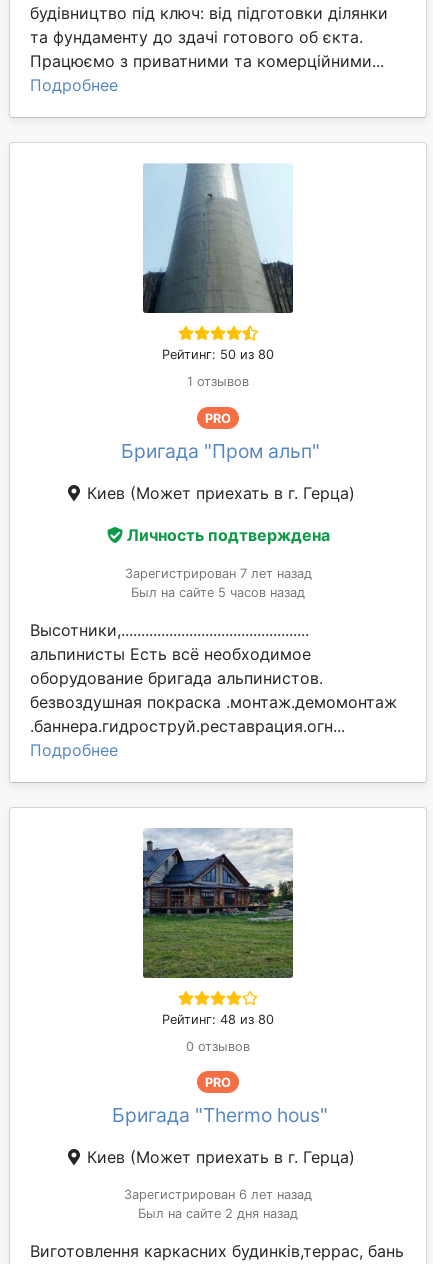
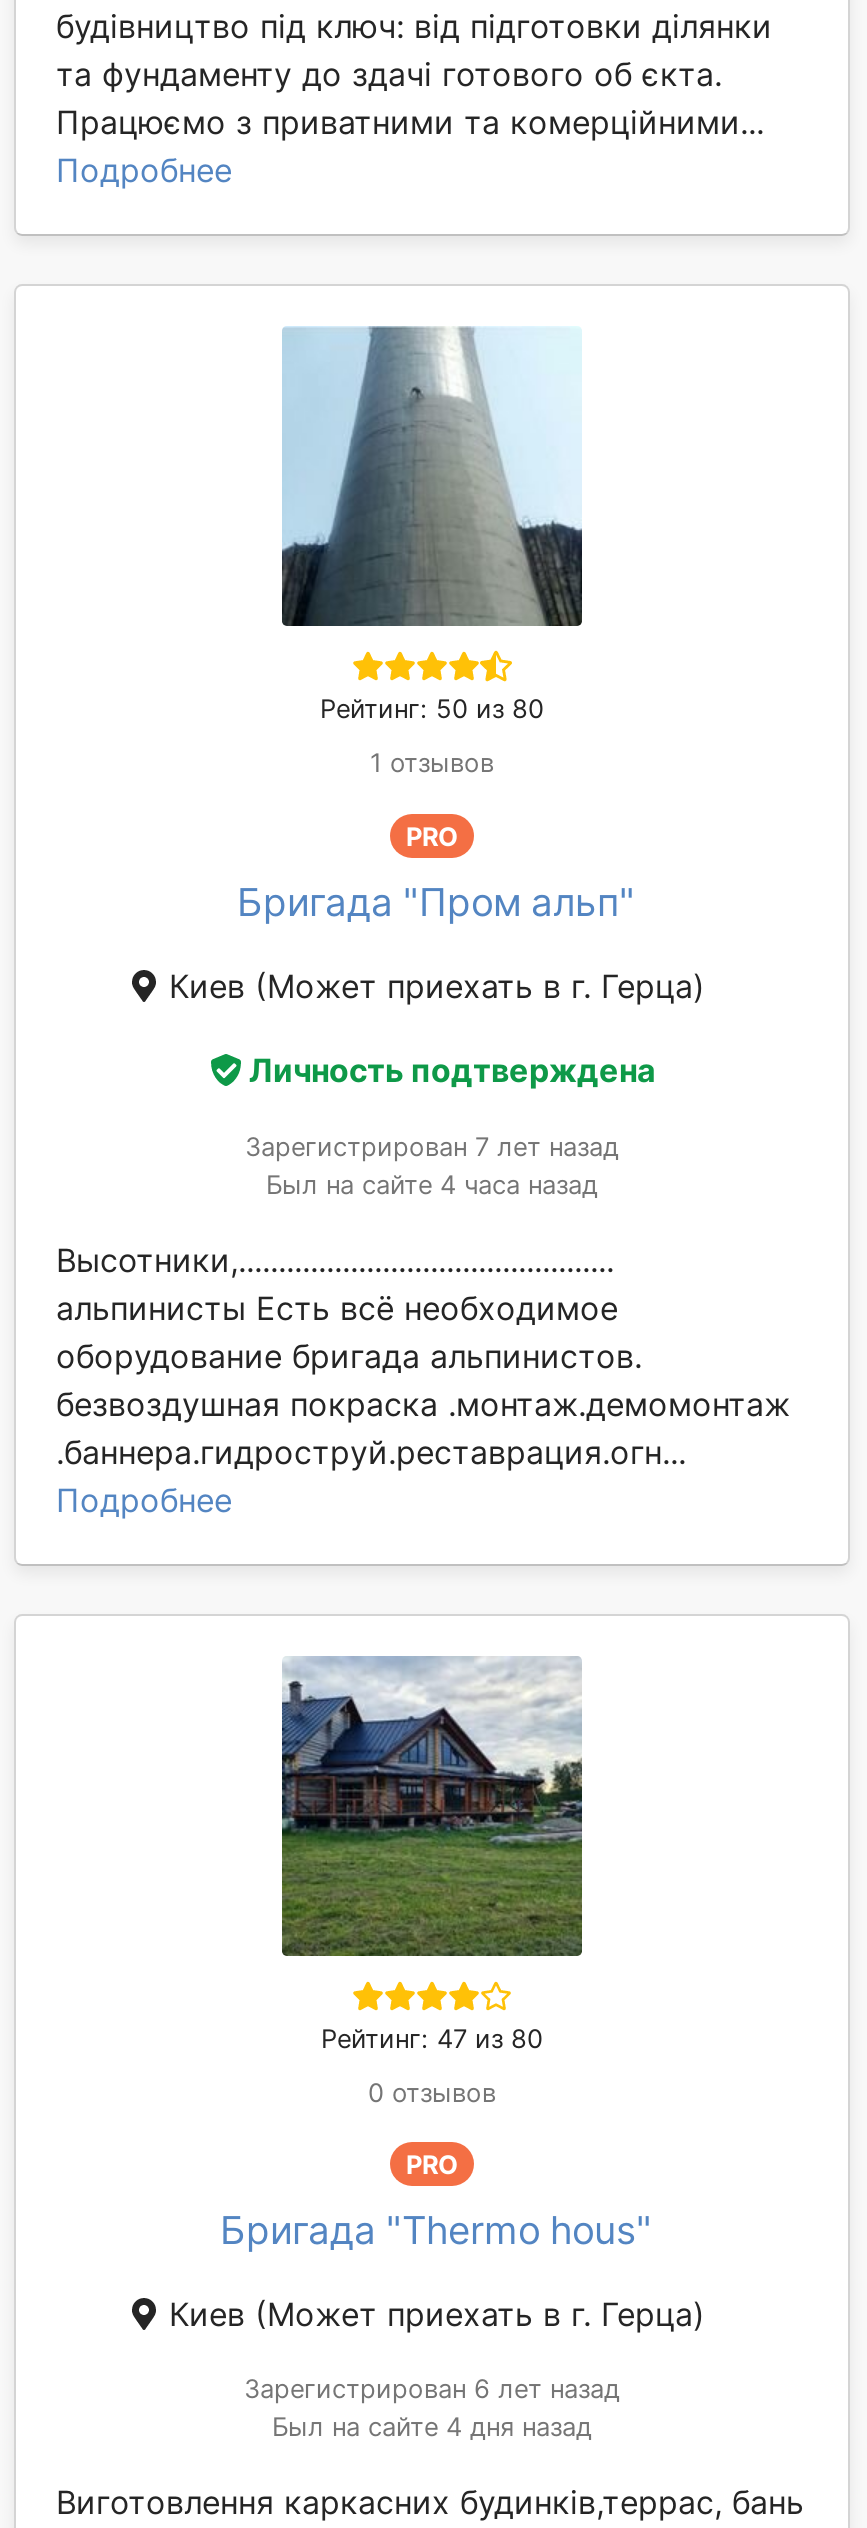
[131,585,305,600] Был на сайте 5 часов назад -> [266,1169,598,1199] Был на сайте 4 часа назад
[162,1012,274,1027] Рейтинг: 48 из 80 -> [321,2023,543,2053] Рейтинг: 47 из 80
[138,1206,298,1221] Был на сайте 2 дня назад -> [272,2413,592,2443] Был на сайте 4 дня назад

